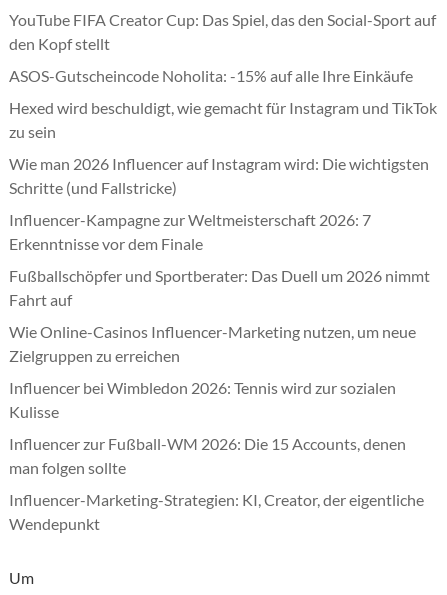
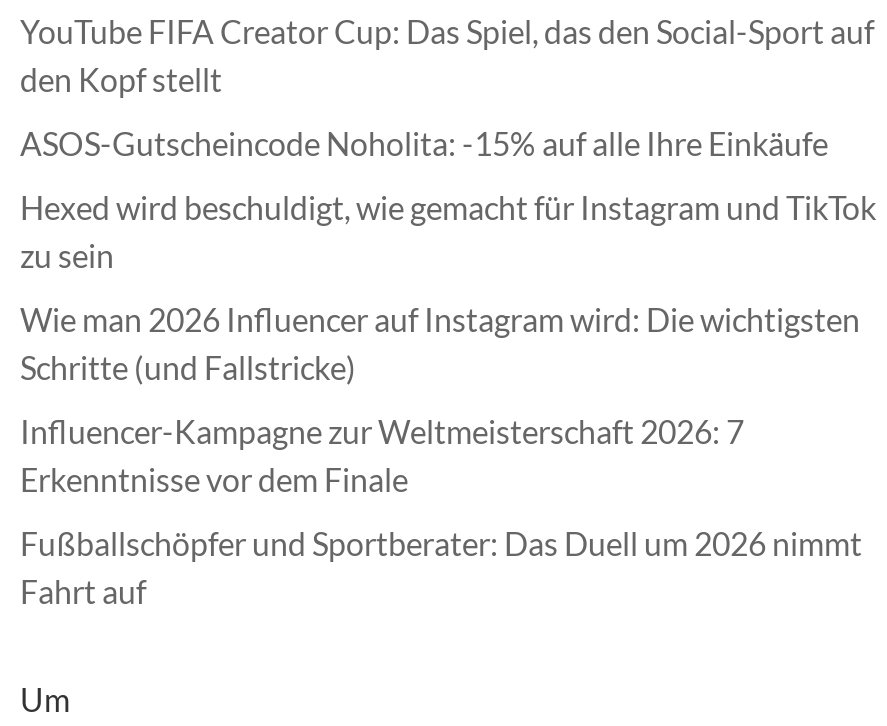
[9,322,424,533] Wie Online-Casinos Influencer-Marketing nutzen, um neue | Zielgruppen zu erreichen | Influencer bei Wimbledon 2026: Tennis wird zur sozialen | Kulisse | Influencer zur Fußball-WM 2026: Die 15 Accounts, denen | man folgen sollte | Influencer-Marketing-Strategien: KI, Creator, der eigentliche | Wendepunkt -> none

